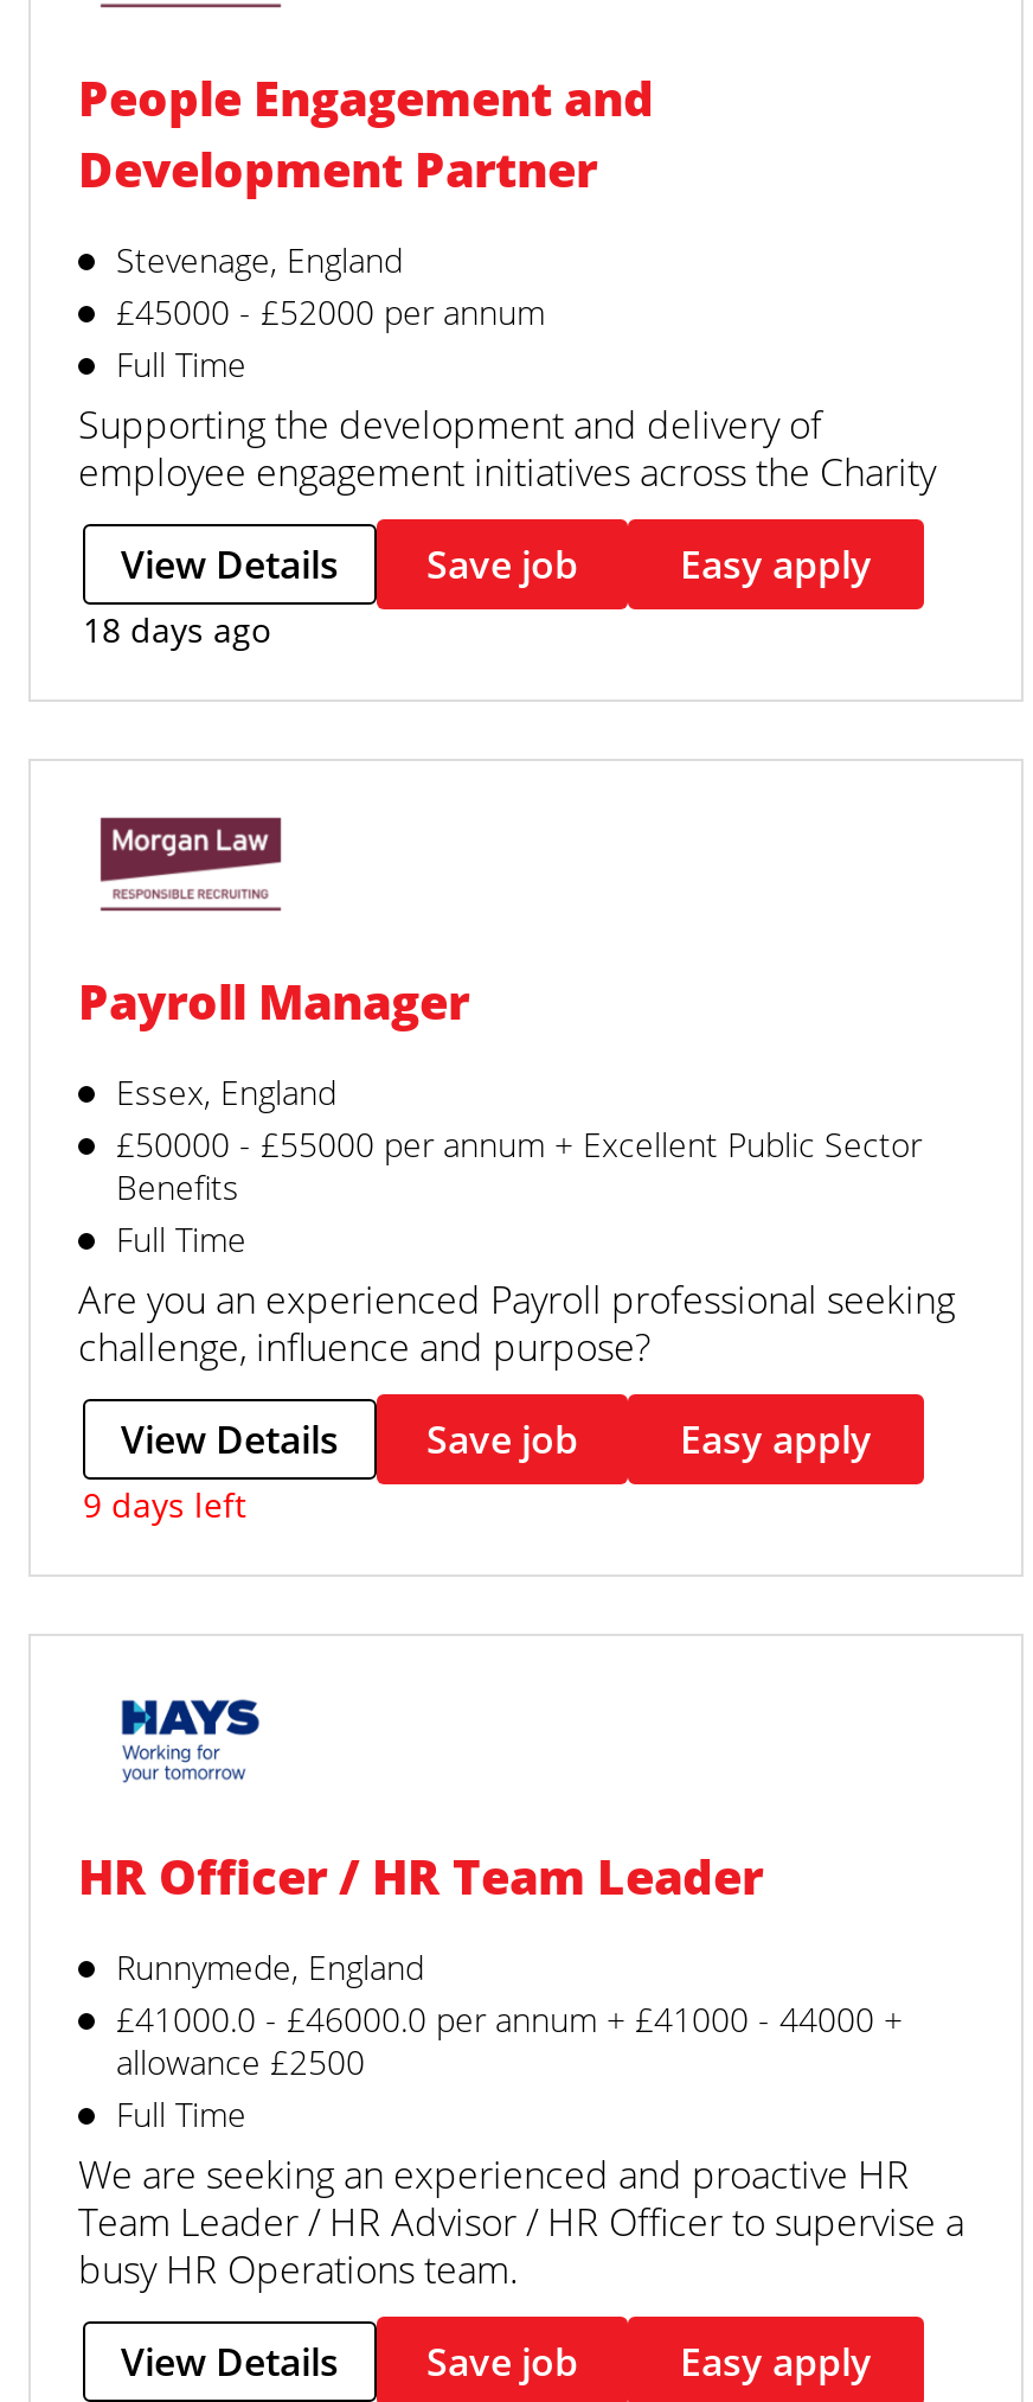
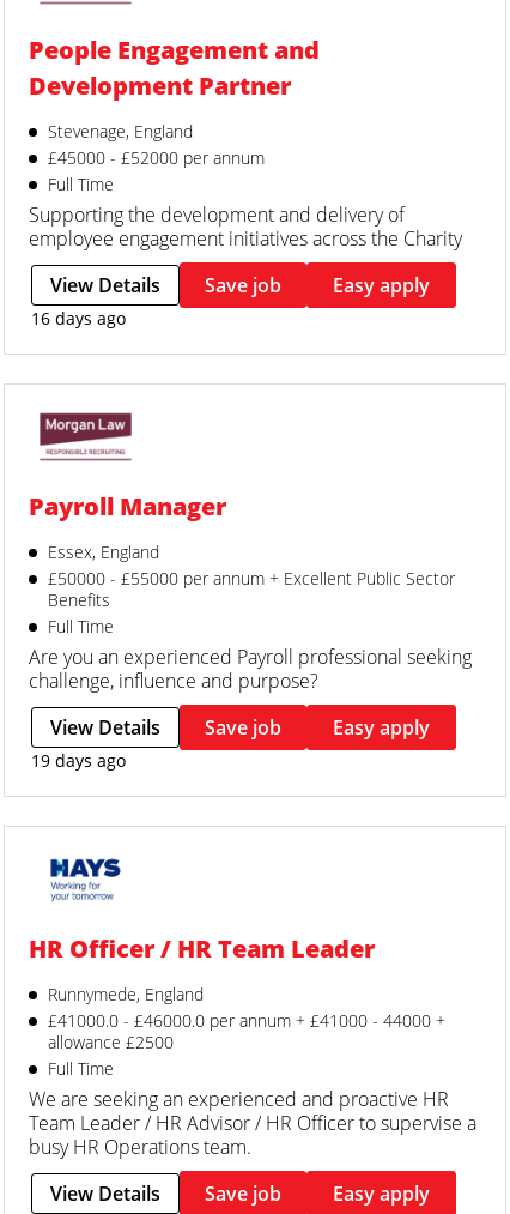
[83,607,270,653] 18 days ago -> [31,307,126,330] 16 days ago
[83,1483,246,1528] 9 days left -> [31,749,126,772] 19 days ago

